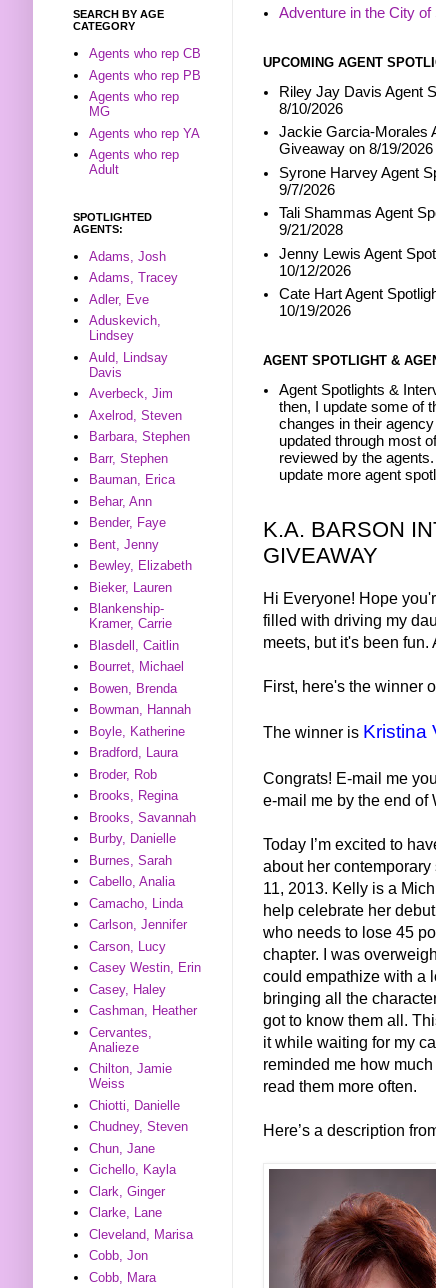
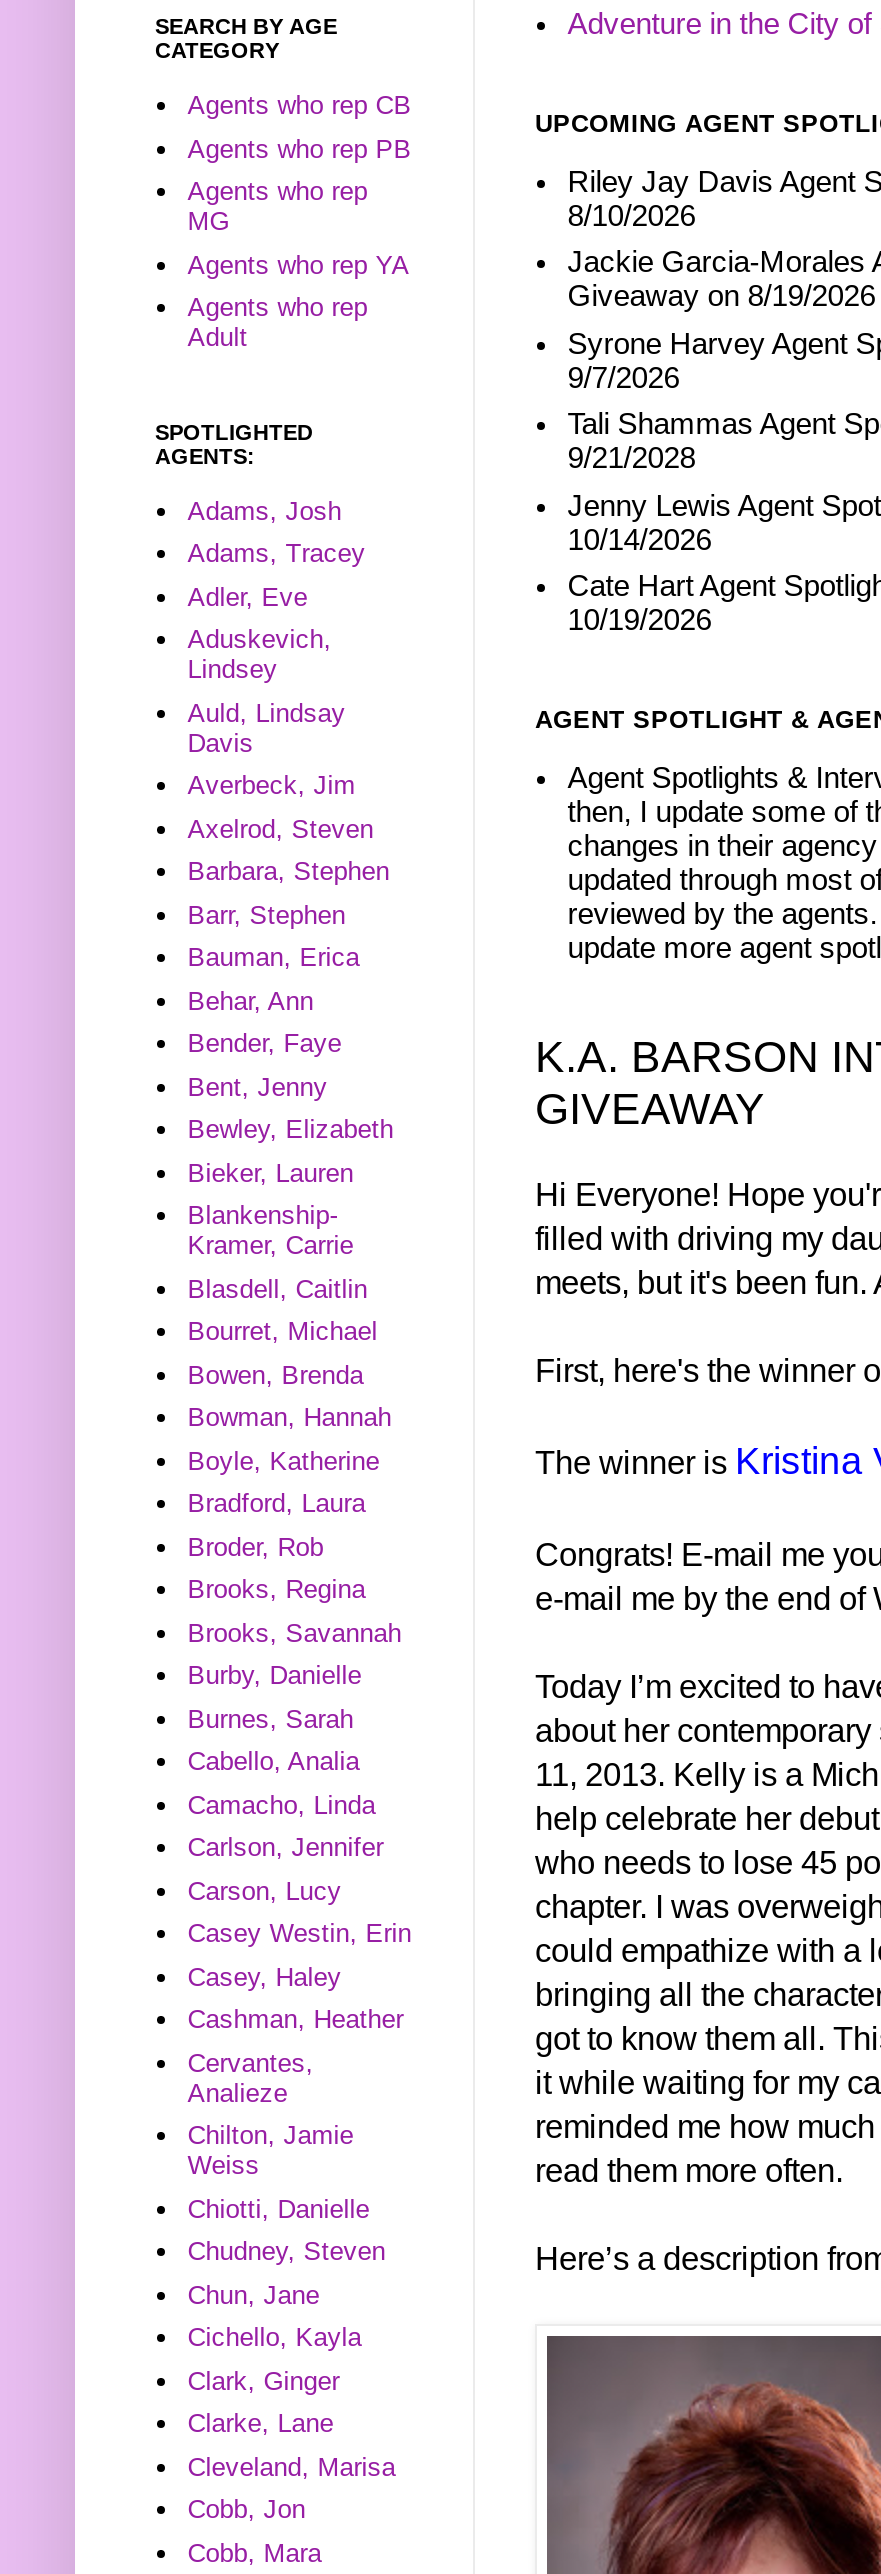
[279,263,351,279] 10/12/2026 -> [567,524,711,556] 10/14/2026

